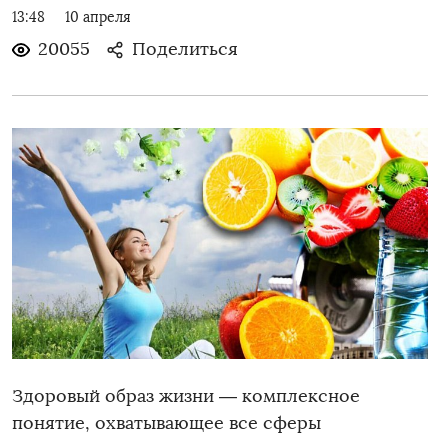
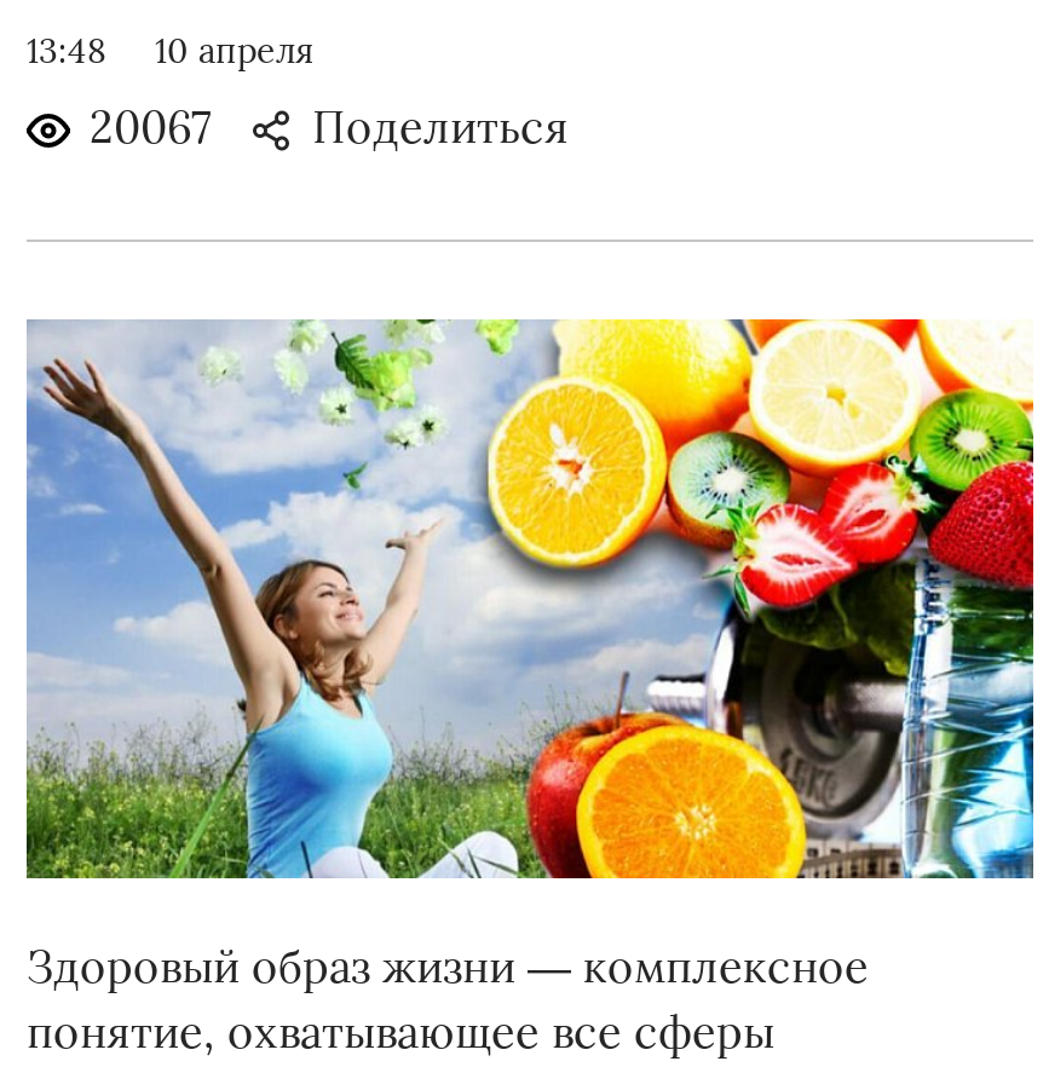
[38,38,238,60] 20055 Поделиться -> [90,102,569,155] 20067 Поделиться

